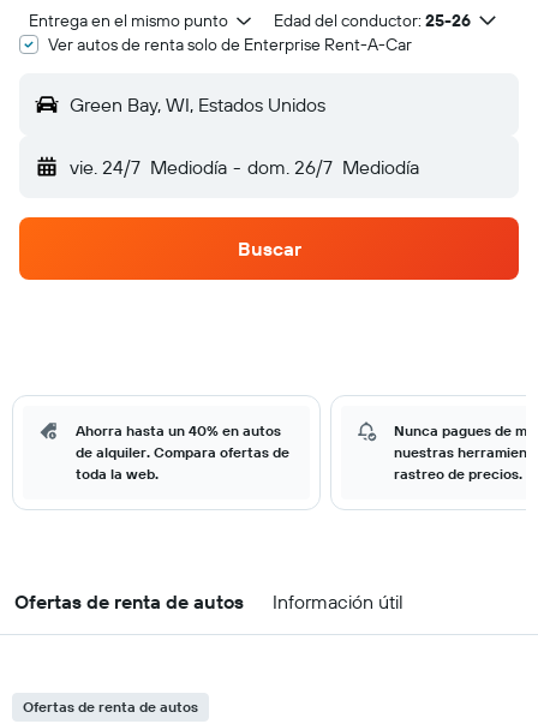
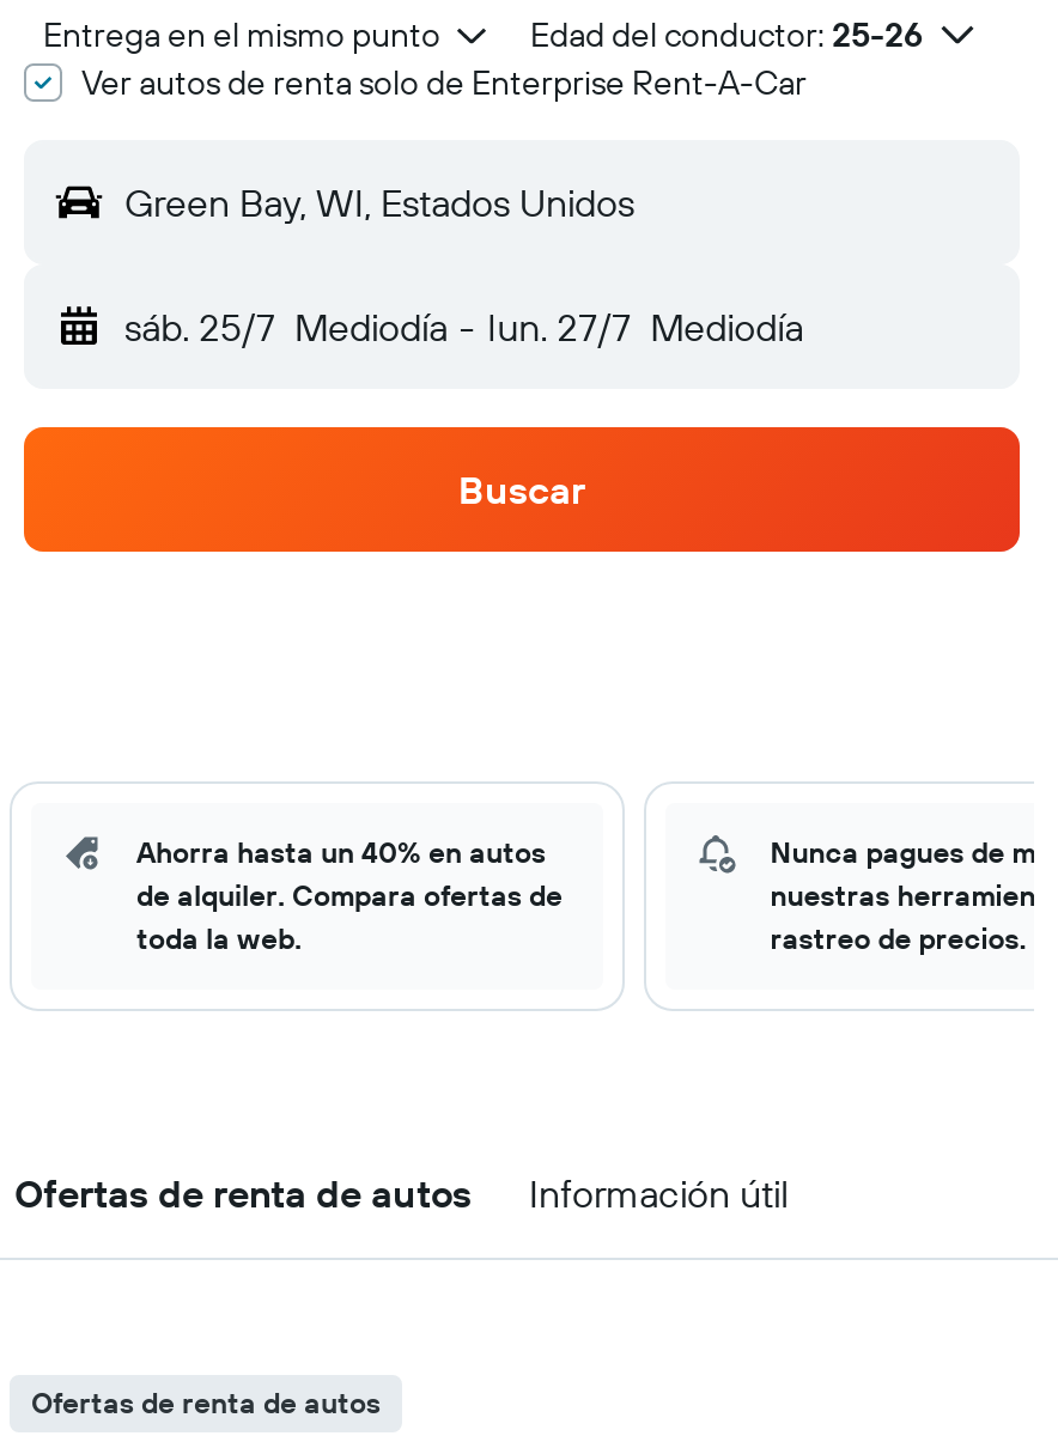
[70,155,419,179] vie. 24/7 Mediodía - dom. 26/7 Mediodía -> [124,303,803,351] sáb. 25/7 Mediodía - lun. 27/7 Mediodía

